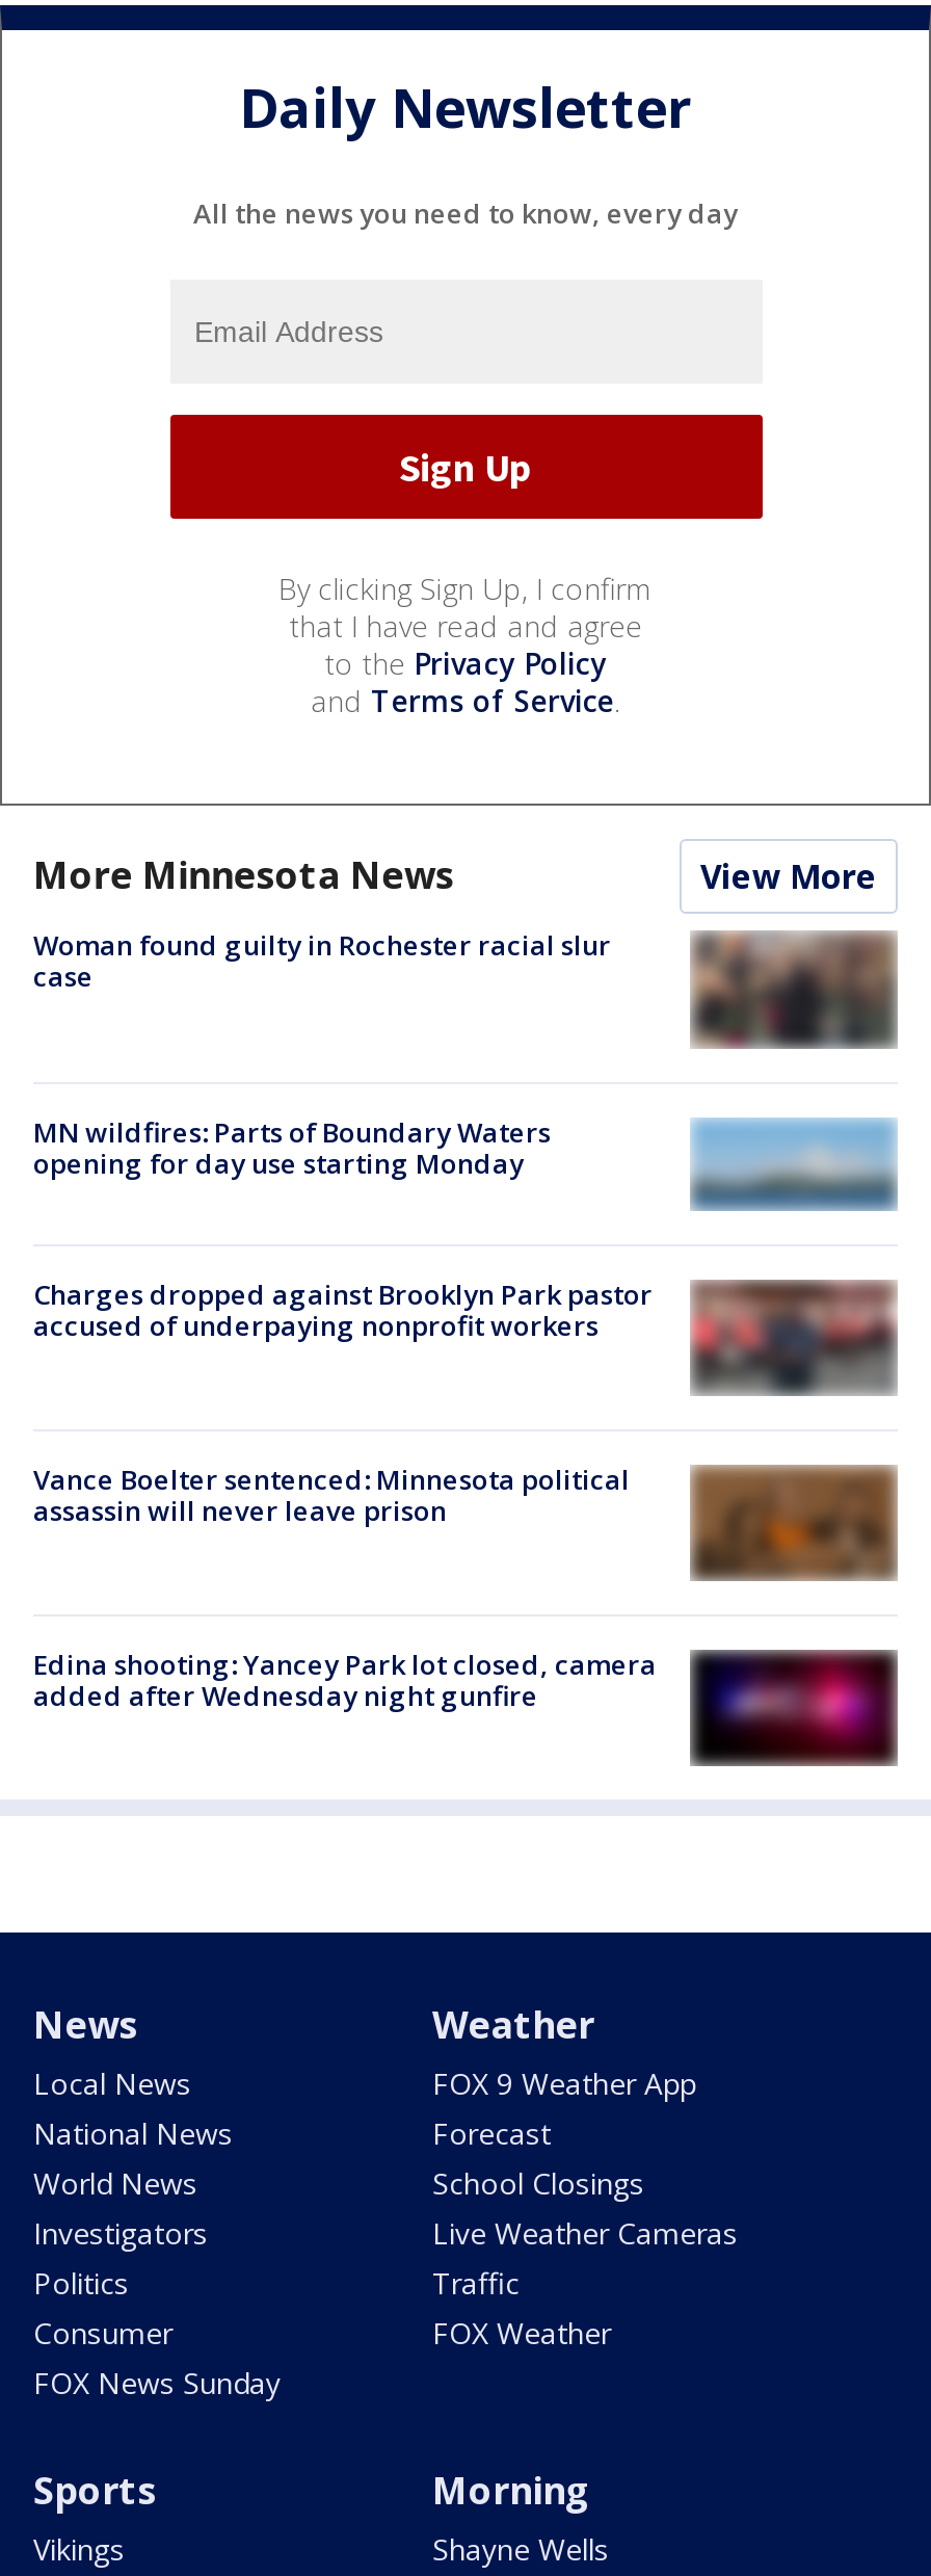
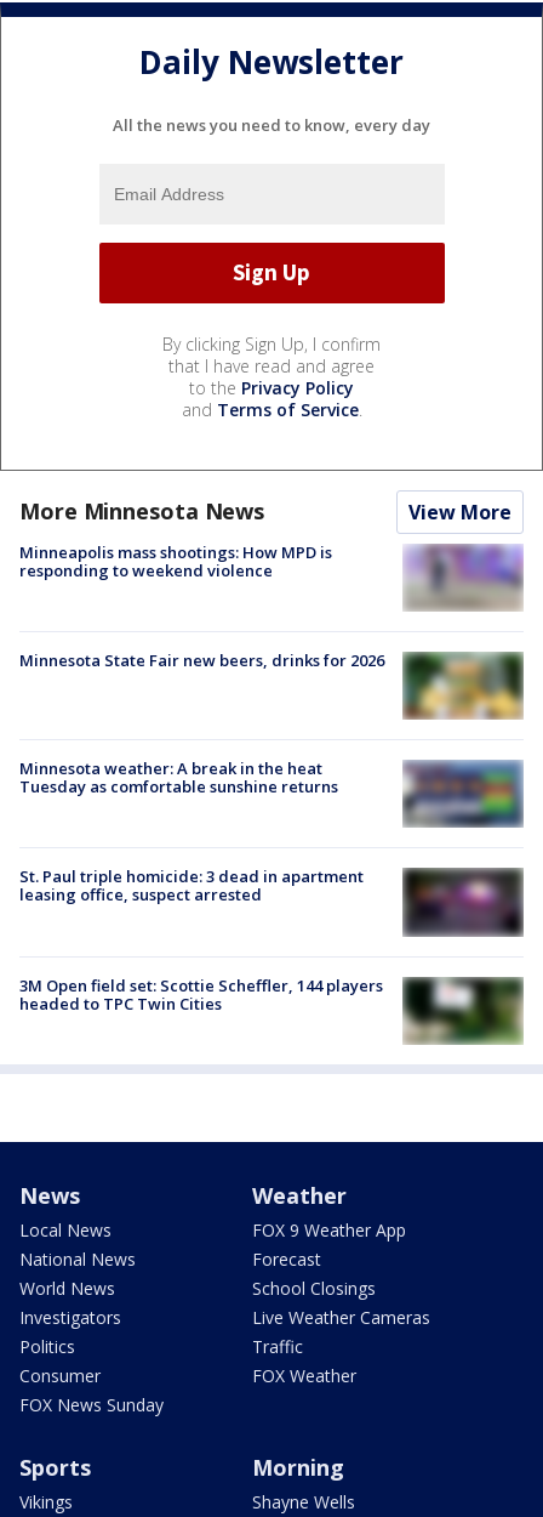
[33,927,611,996] Woman found guilty in Rochester racial slur | case -> [19,541,332,581] Minneapolis mass shootings: How MPD is | responding to weekend violence
[690,930,896,1049] [image] -> [404,544,522,610] [image]
[33,1113,551,1182] MN wildfires: Parts of Boundary Waters | opening for day use starting Monday -> [19,649,384,671] Minnesota State Fair new beers, drinks for 2026
[692,1118,898,1213] [image] -> [402,652,524,720] [image]
[33,1275,653,1344] Charges dropped against Brooklyn Park pastor | accused of underpaying nonprofit workers -> [19,757,338,797] Minnesota weather: A break in the heat | Tuesday as comfortable sunshine returns
[692,1280,898,1396] [image] -> [404,760,522,826] [image]
[33,1461,898,1581] [image] | Vance Boelter sentenced: Minnesota political | assassin will never leave prison -> [19,866,524,937] [image] | St. Paul triple homicide: 3 dead in apartment | leasing office, suspect arrested
[33,1646,898,1766] [image] | Edina shooting: Yancey Park lot closed, camera | added after Wednesday night gunfire -> [19,974,524,1044] [image] | 3M Open field set: Scottie Scheffler, 144 players | headed to TPC Twin Cities

